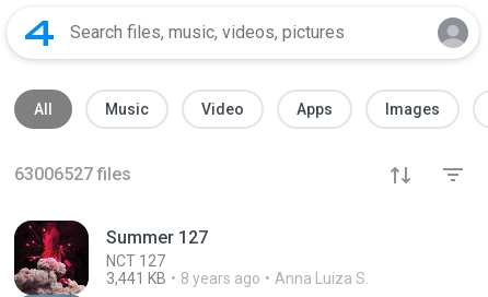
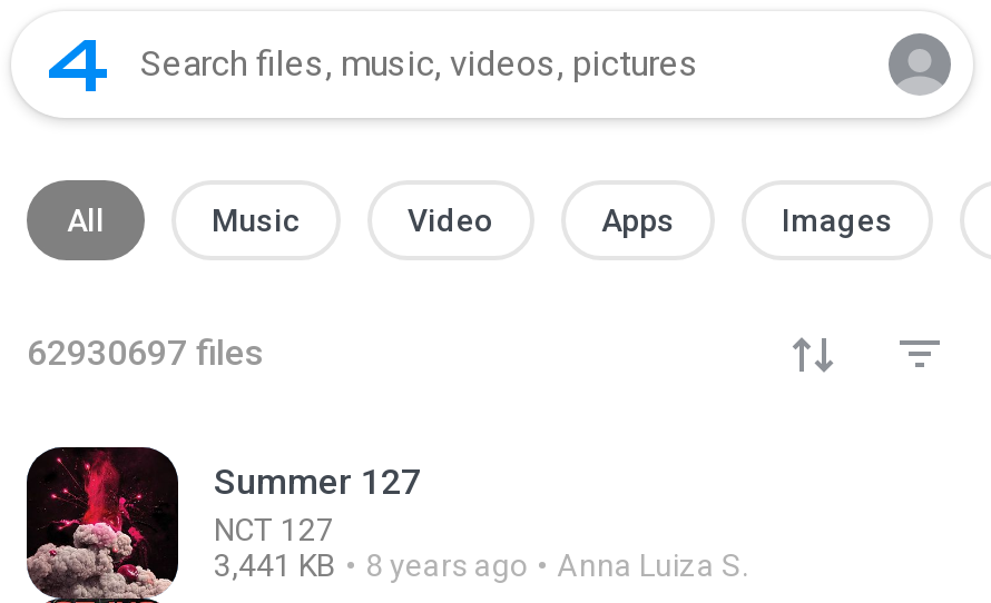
[14,164,131,185] 63006527 files -> [27,332,265,374] 62930697 files

